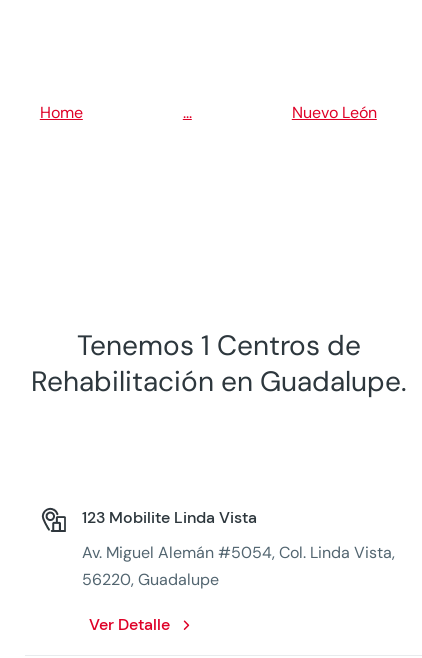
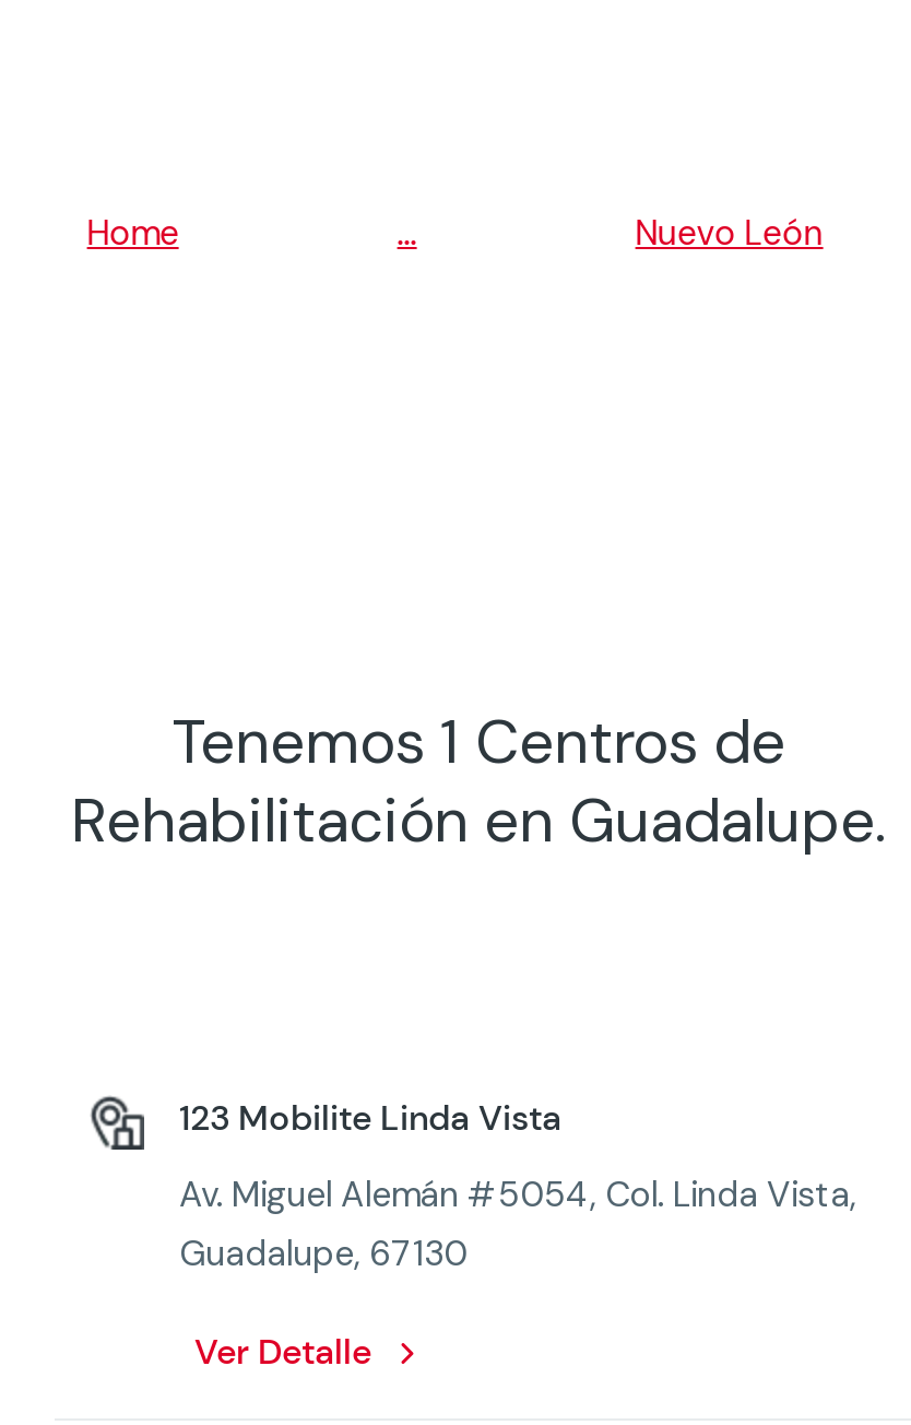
[82,569,219,590] 56220, Guadalupe -> [179,1230,468,1276] Guadalupe, 67130

